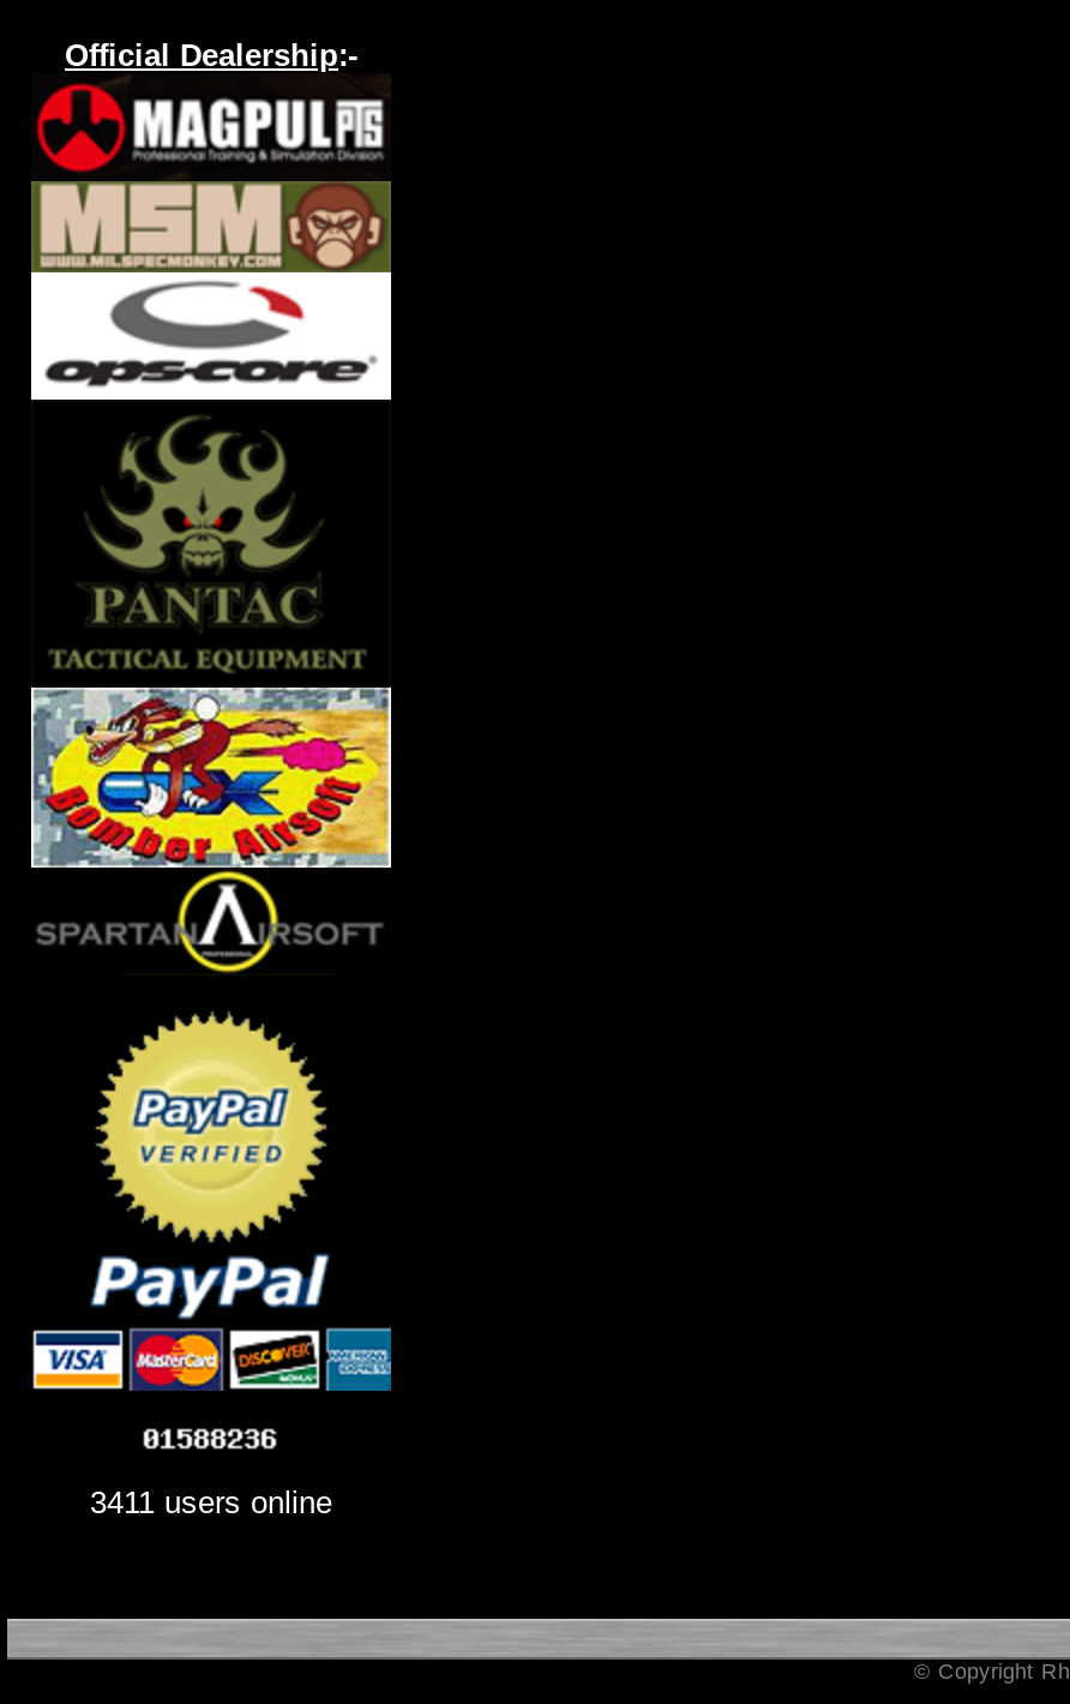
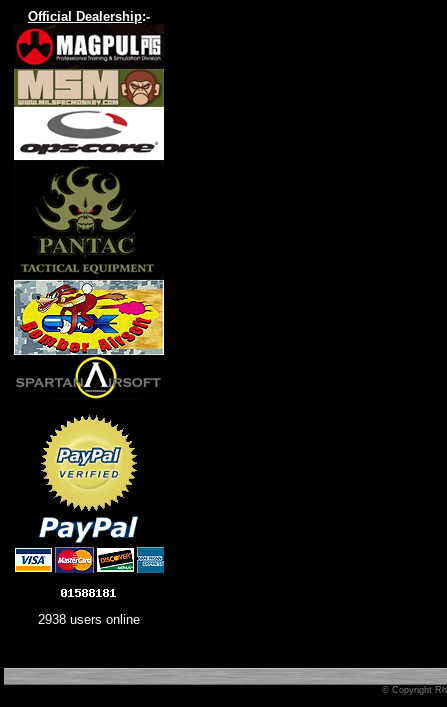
[90,1485,332,1521] 3411 users online -> [38,612,140,627] 2938 users online

